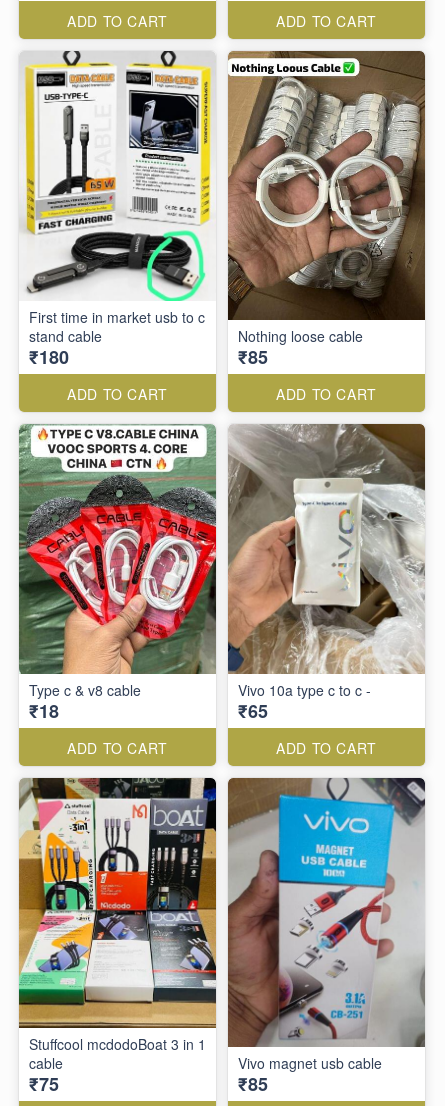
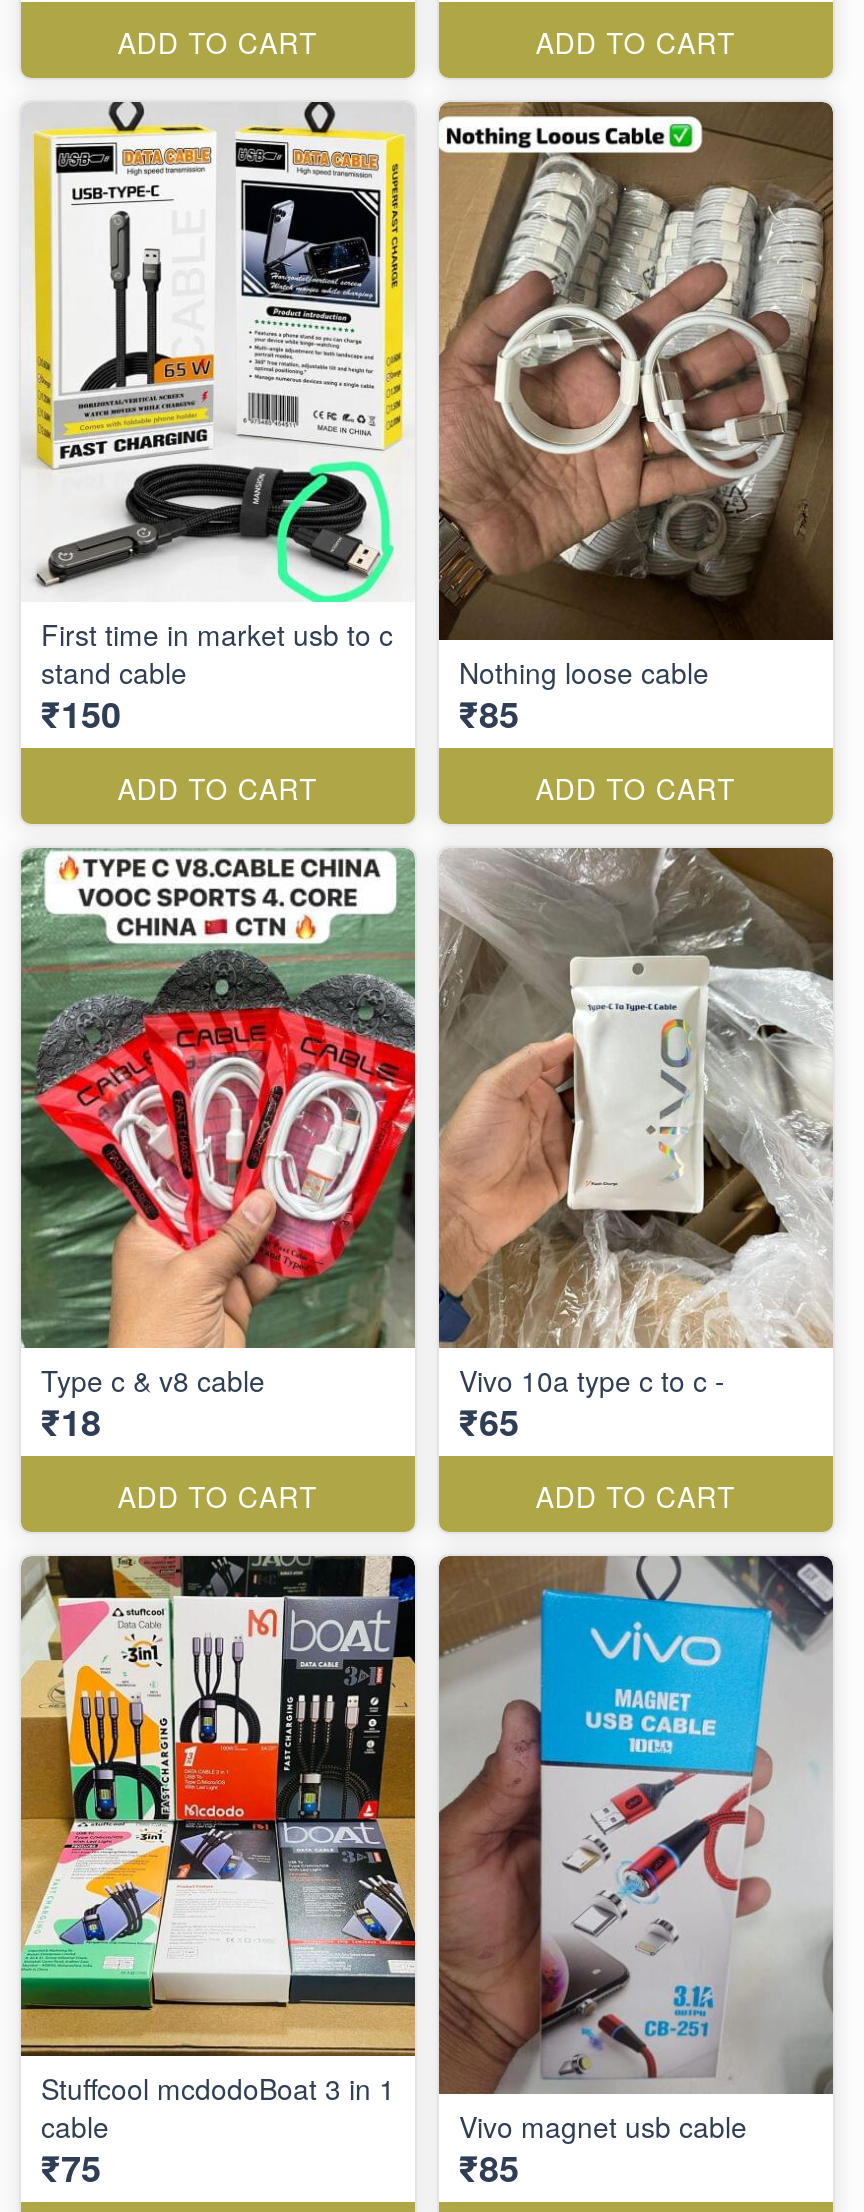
[29,344,69,370] ₹180 -> [41,688,121,740] ₹150

